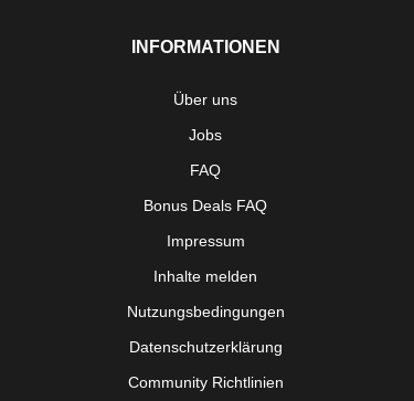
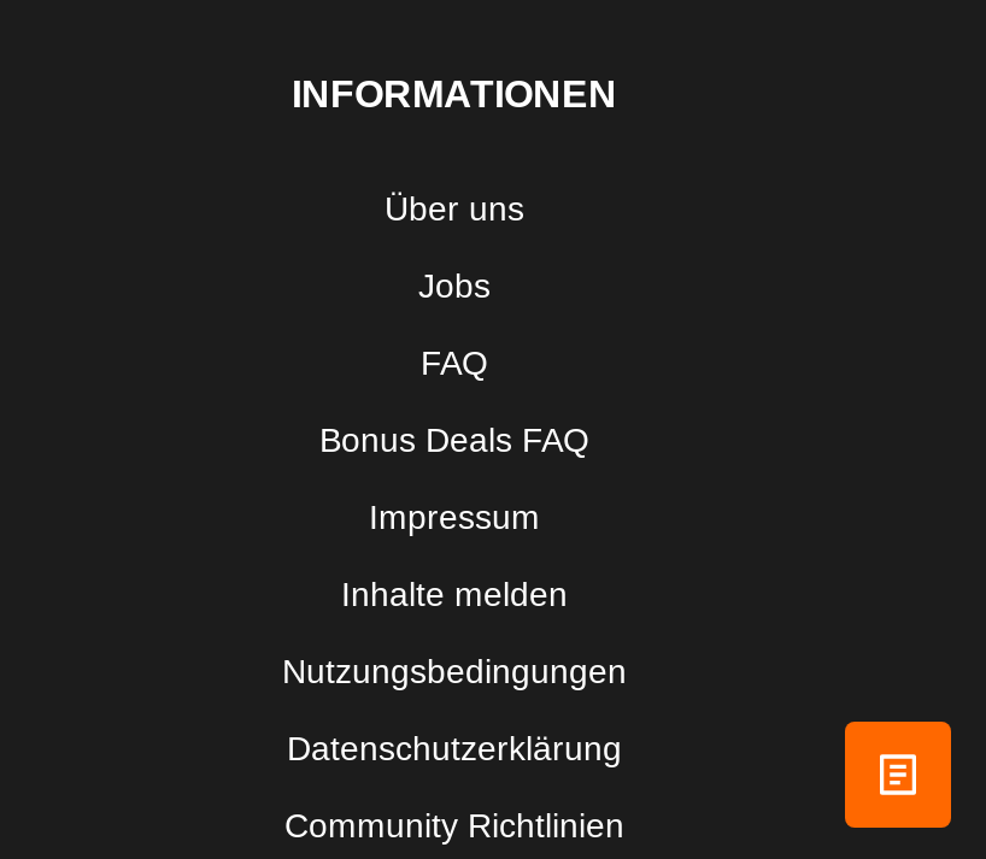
none -> [843,719,953,830] [image]

